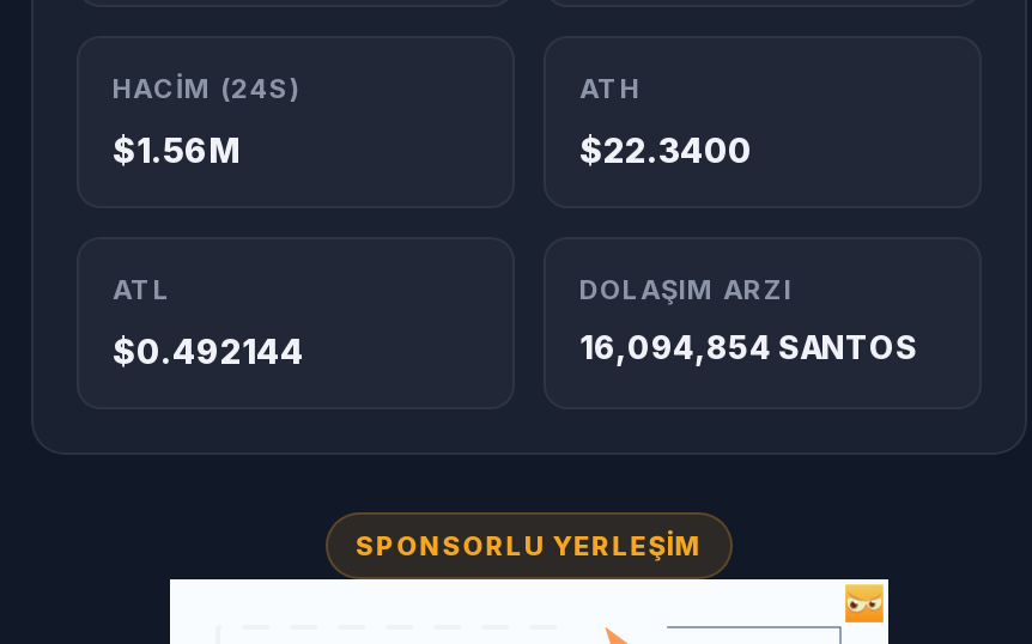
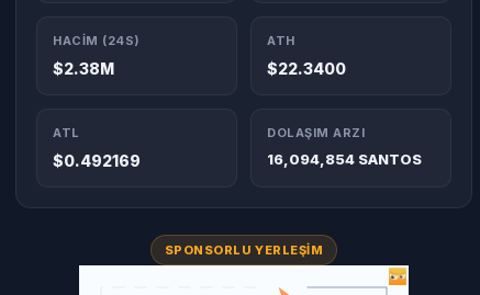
[113,129,239,170] $1.56M -> [53,59,114,78] $2.38M
[113,330,304,371] $0.492144 -> [53,151,141,170] $0.492169

